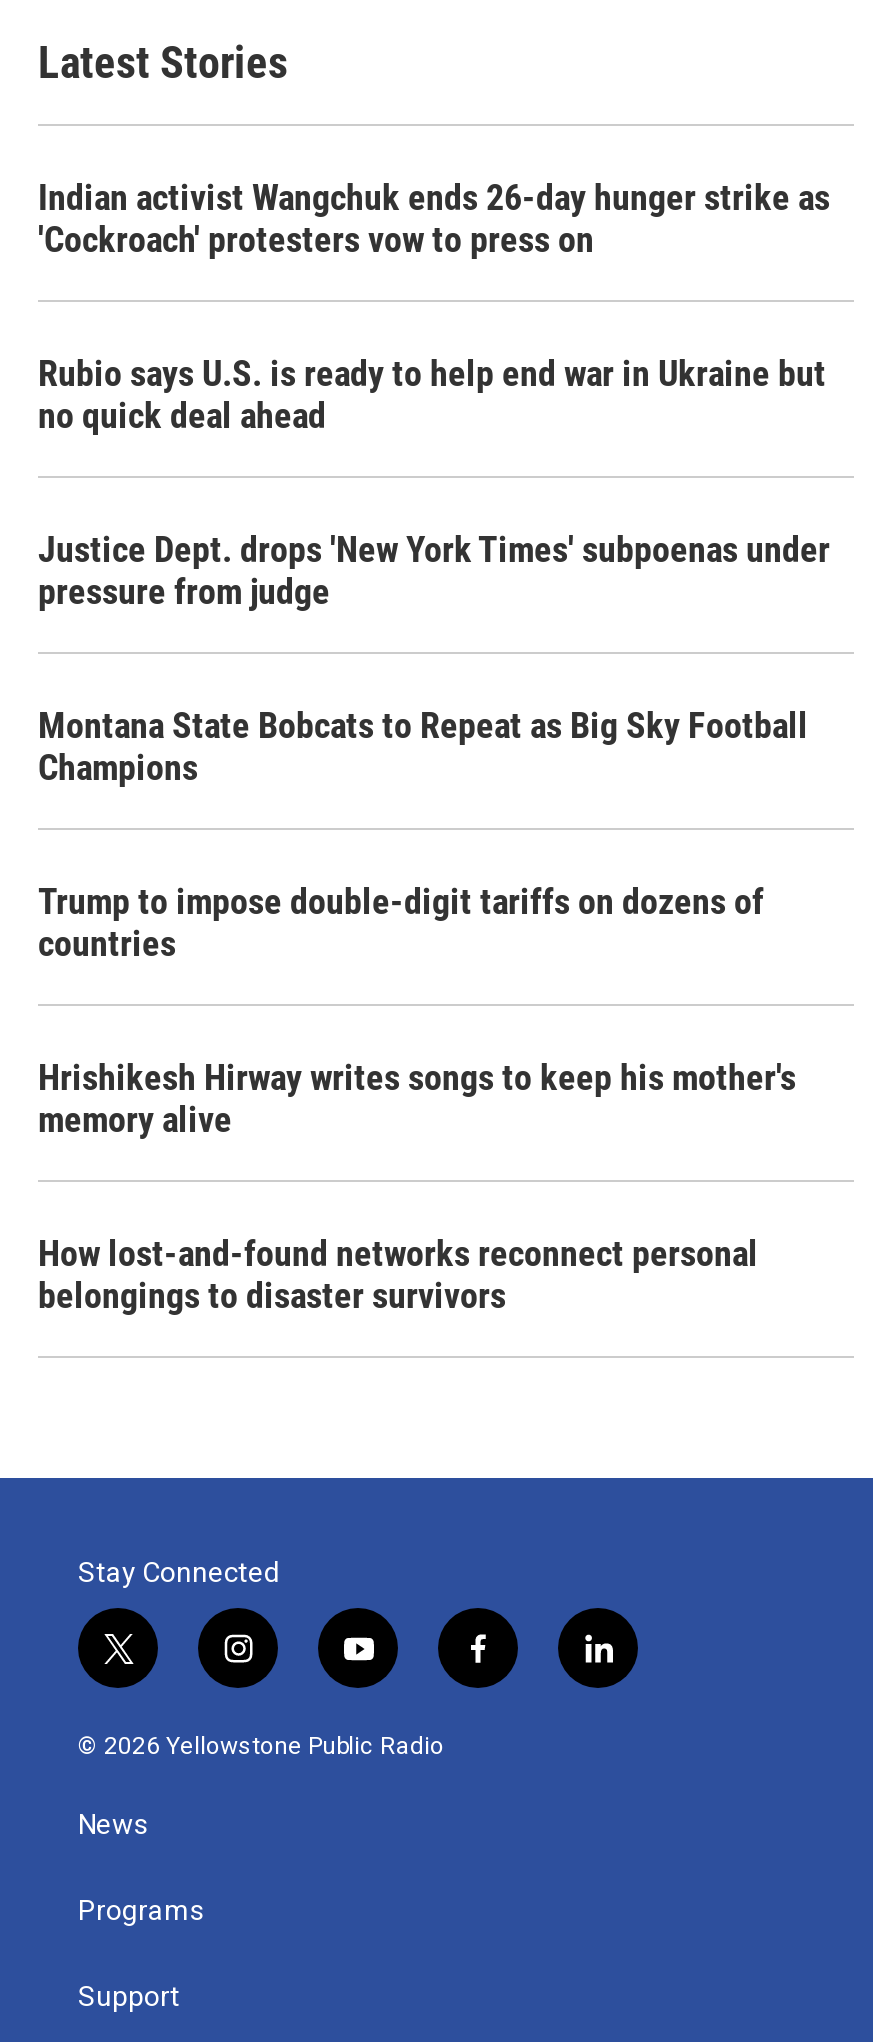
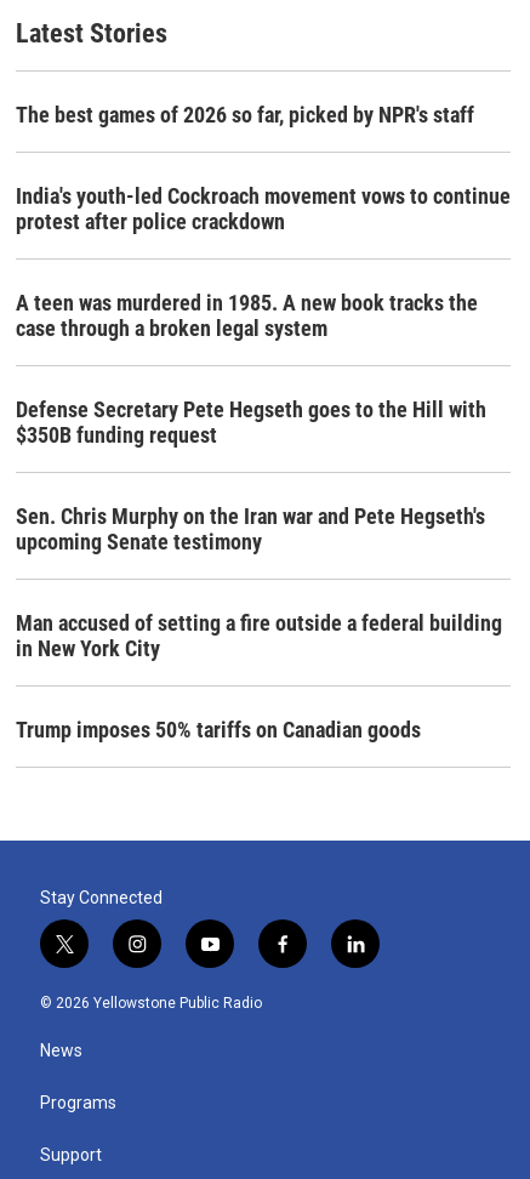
[38,176,830,260] Indian activist Wangchuk ends 26-day hunger strike as | 'Cockroach' protesters vow to press on -> [16,102,474,127] The best games of 2026 so far, picked by NPR's staff
[38,352,826,436] Rubio says U.S. is ready to help end war in Ukraine but | no quick deal ahead -> [16,183,511,234] India's youth-led Cockroach movement vows to continue | protest after police crackdown
[38,528,830,612] Justice Dept. drops 'New York Times' subpoenas under | pressure from judge -> [16,290,478,341] A teen was murdered in 1985. A new book tracks the | case through a broken legal system
[38,704,808,788] Montana State Bobcats to Repeat as Big Sky Football | Champions -> [16,397,486,448] Defense Secretary Pete Hegseth goes to the Hill with | $350B funding request
[38,880,764,964] Trump to impose double-digit tariffs on dozens of | countries -> [16,503,485,554] Sen. Chris Murphy on the Iran war and Pete Hegseth's | upcoming Senate testimony
[38,1056,796,1140] Hrishikesh Hirway writes songs to keep his mother's | memory alive -> [16,610,502,661] Man accused of setting a fire outside a federal building | in New York City
[38,1232,758,1316] How lost-and-found networks reconnect personal | belongings to disaster survivors -> [16,717,421,742] Trump imposes 50% tariffs on Canadian goods

